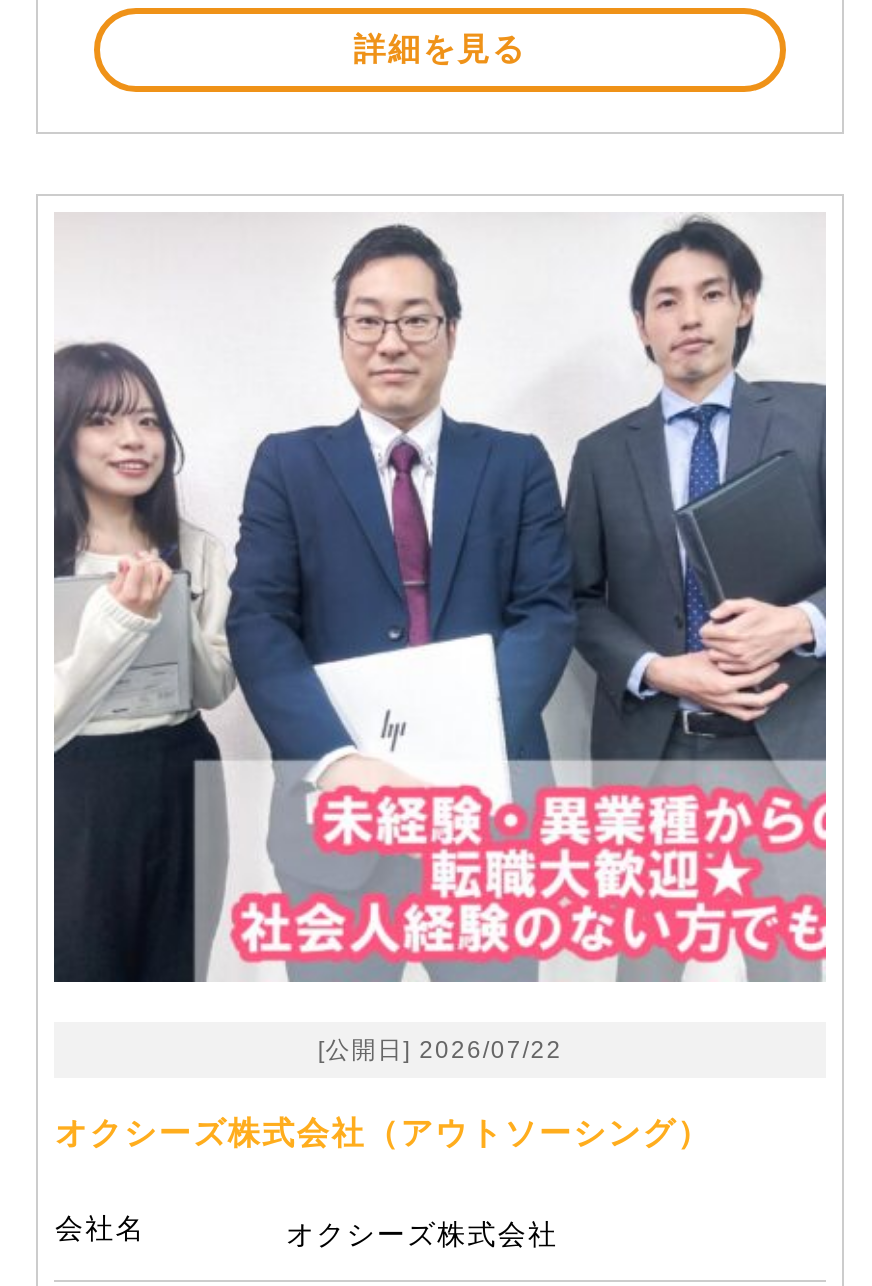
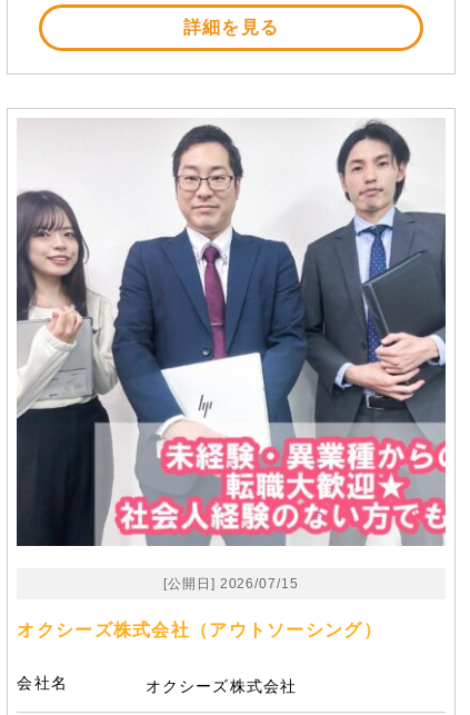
[318,1036,562,1064] [公開日] 2026/07/22 -> [163,576,299,592] [公開日] 2026/07/15

